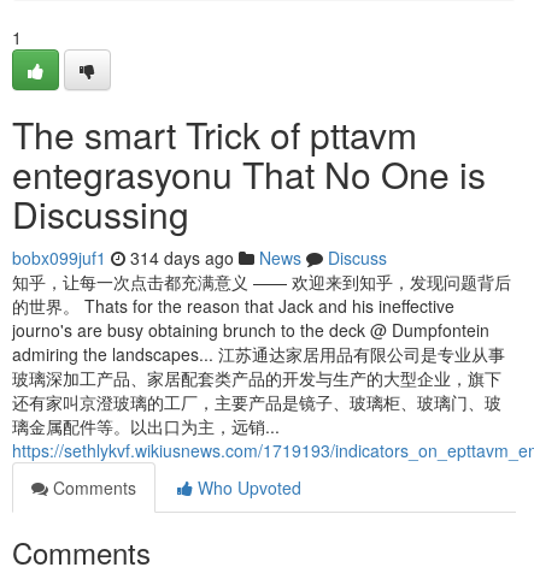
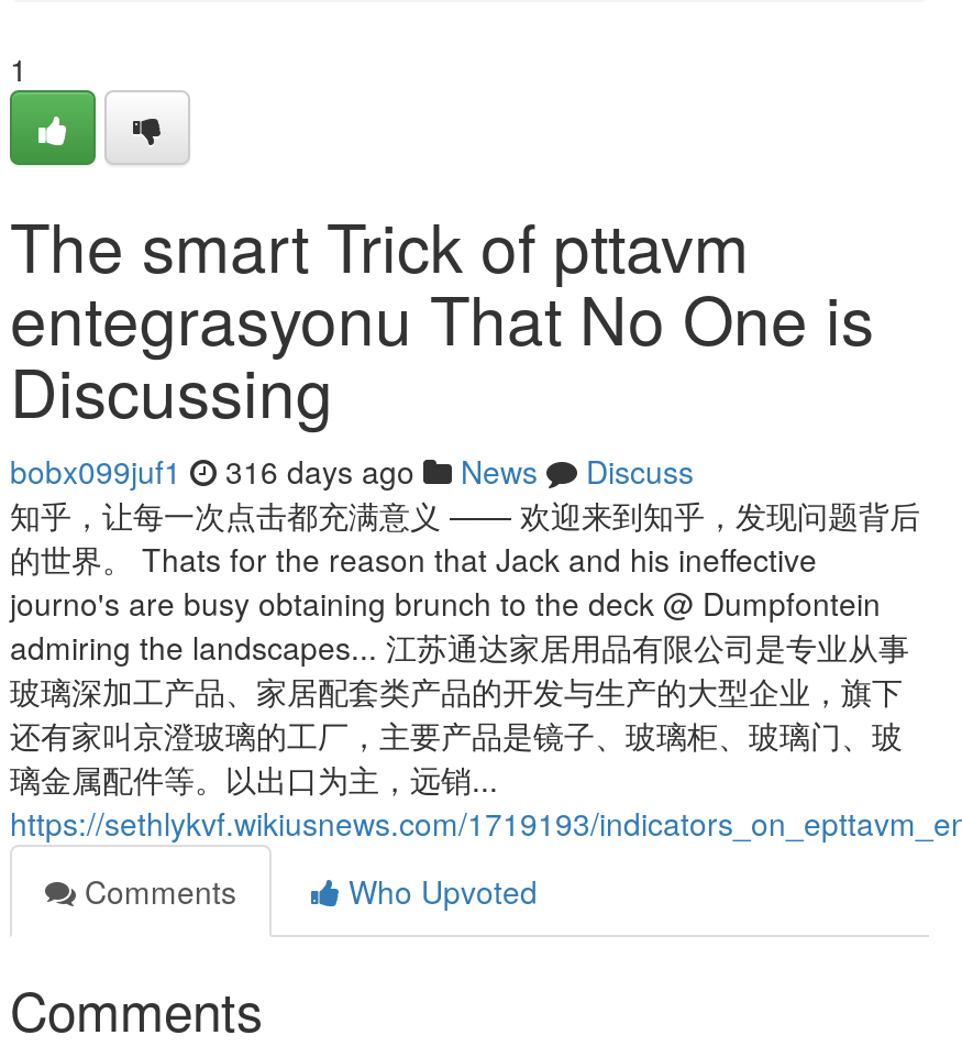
[12,246,387,270] bobx099juf1 314 days ago News Discuss -> [10,449,694,493] bobx099juf1 316 days ago News Discuss

